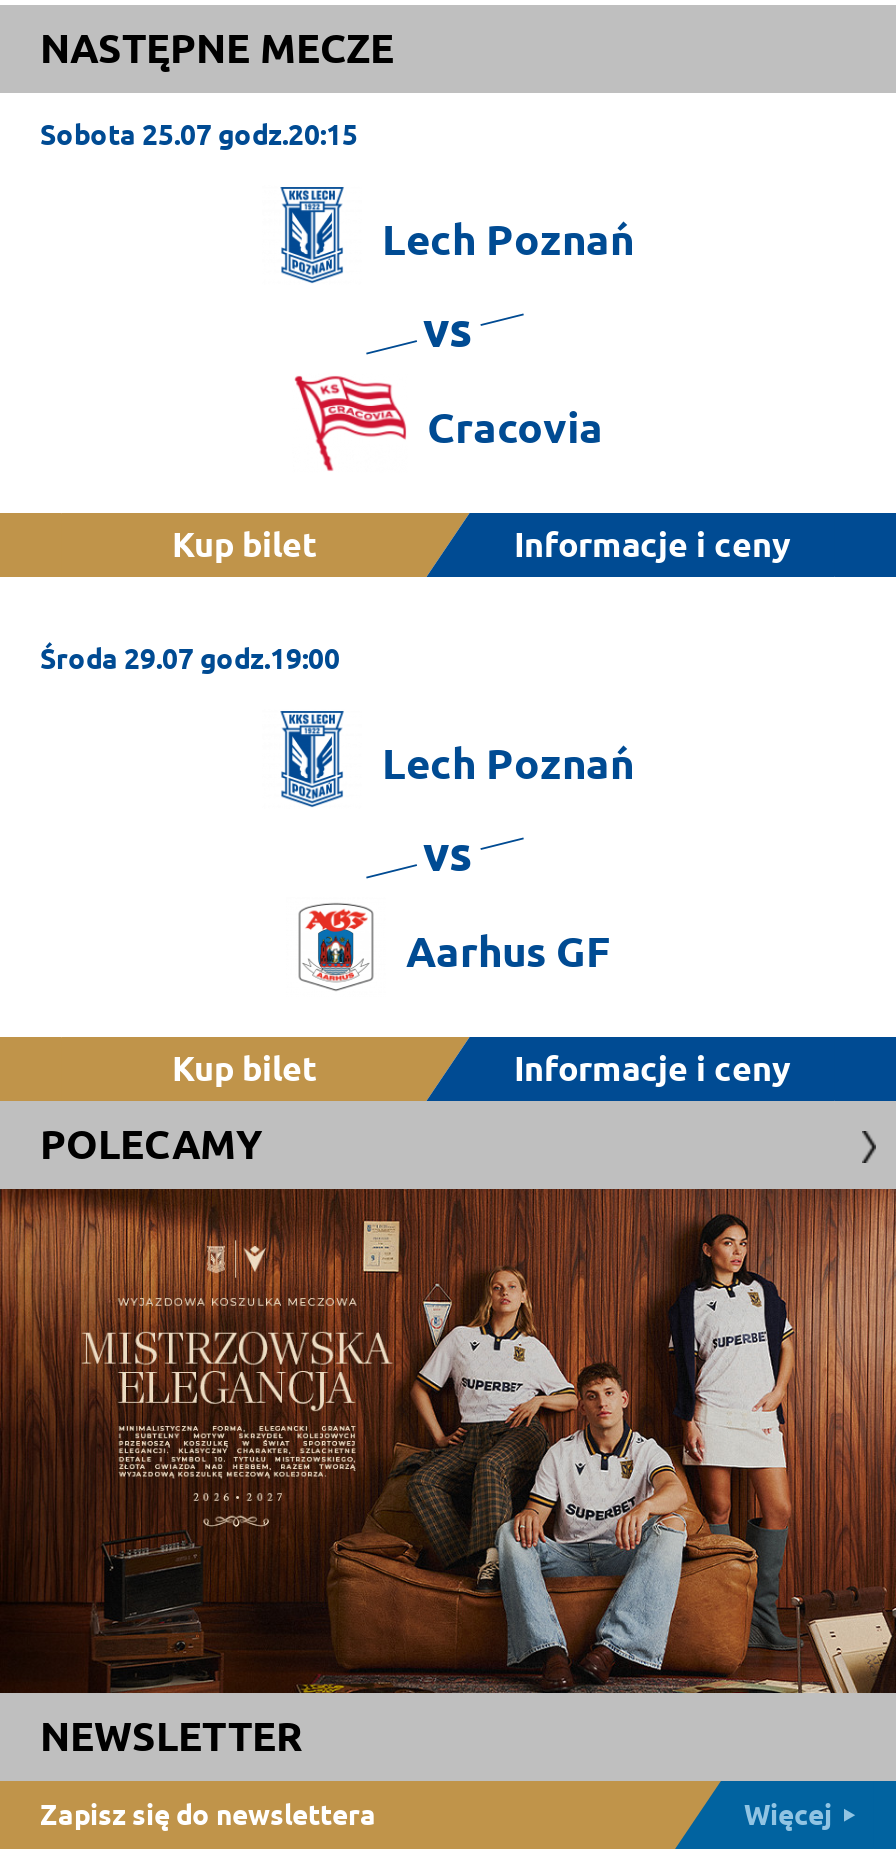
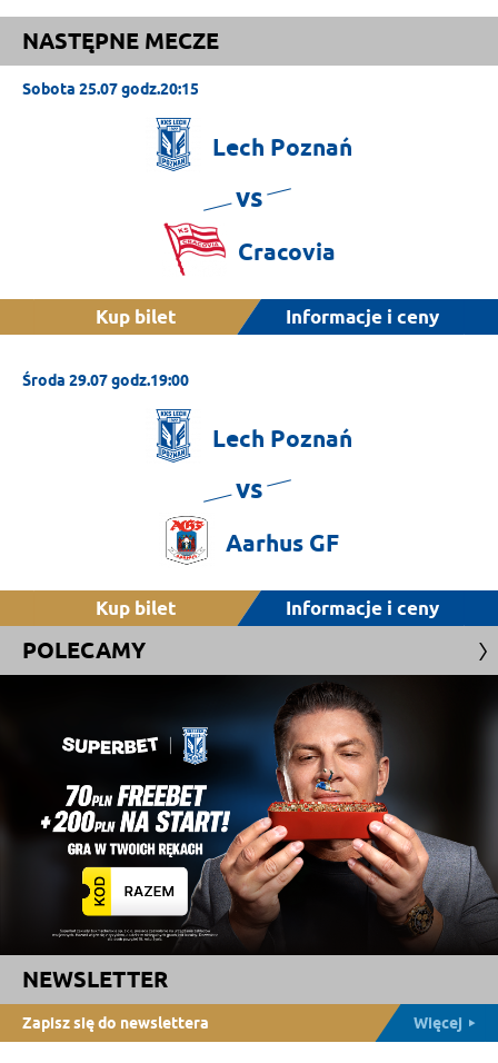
[6,1187,890,1695] [image] -> [3,674,495,956] [image]

